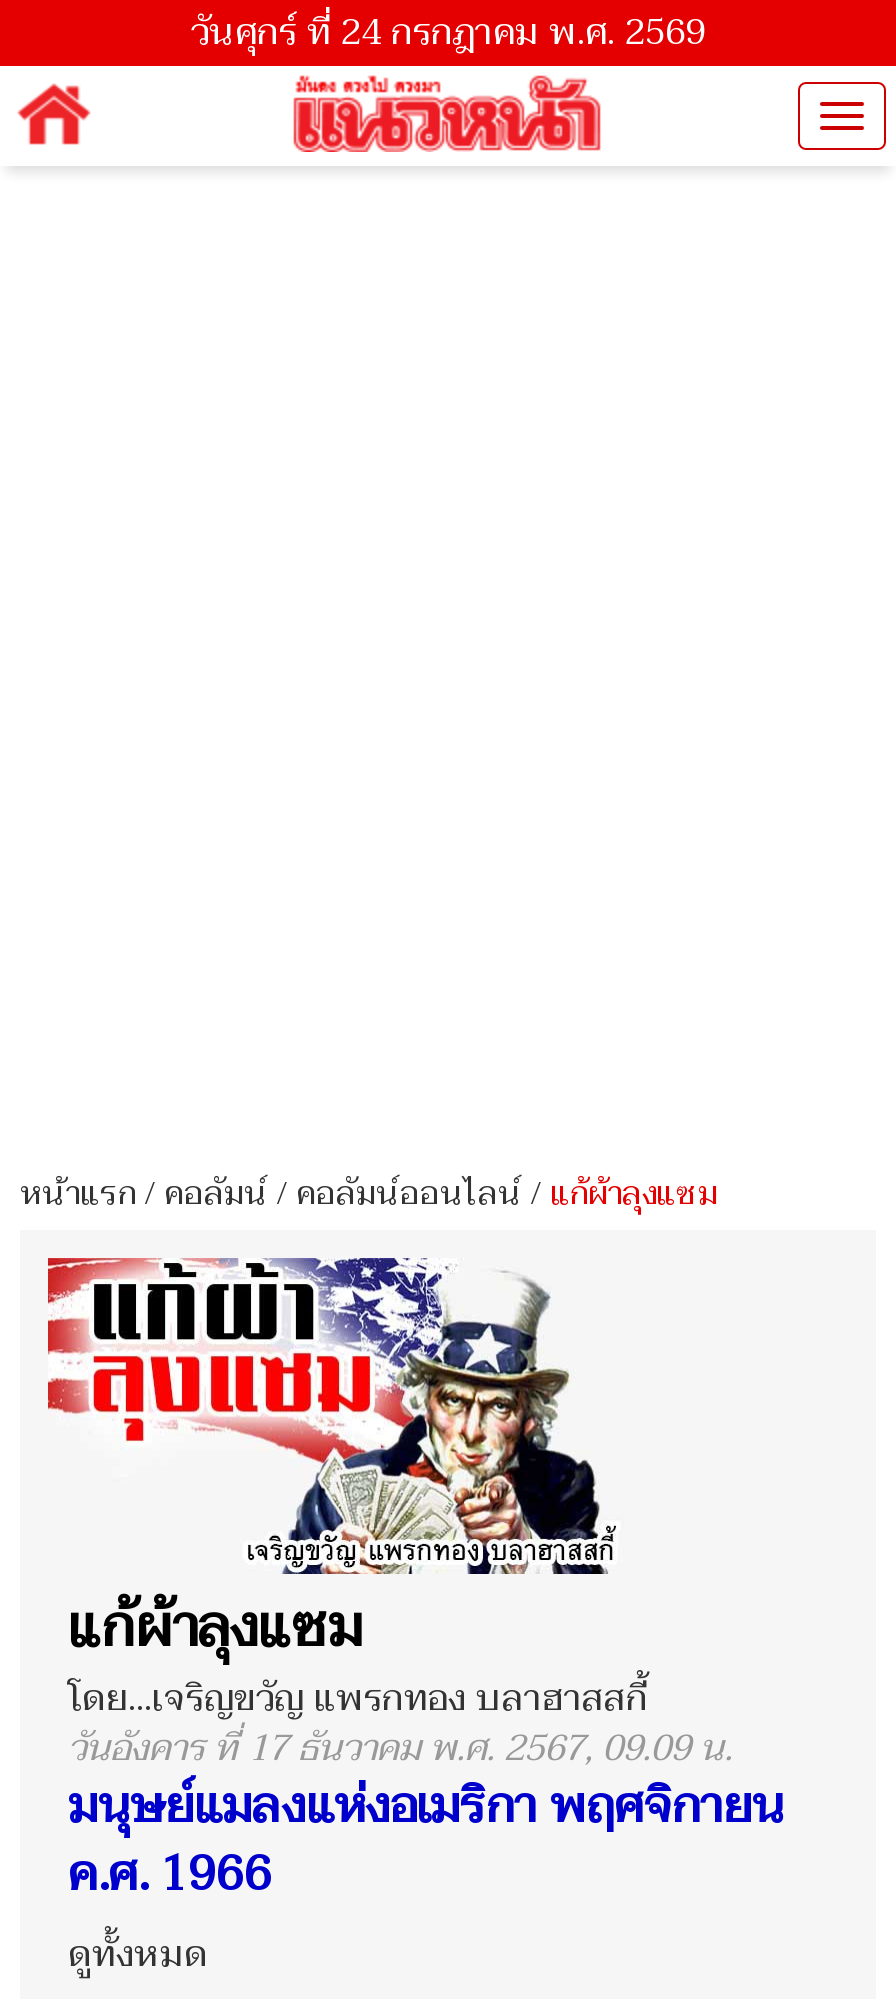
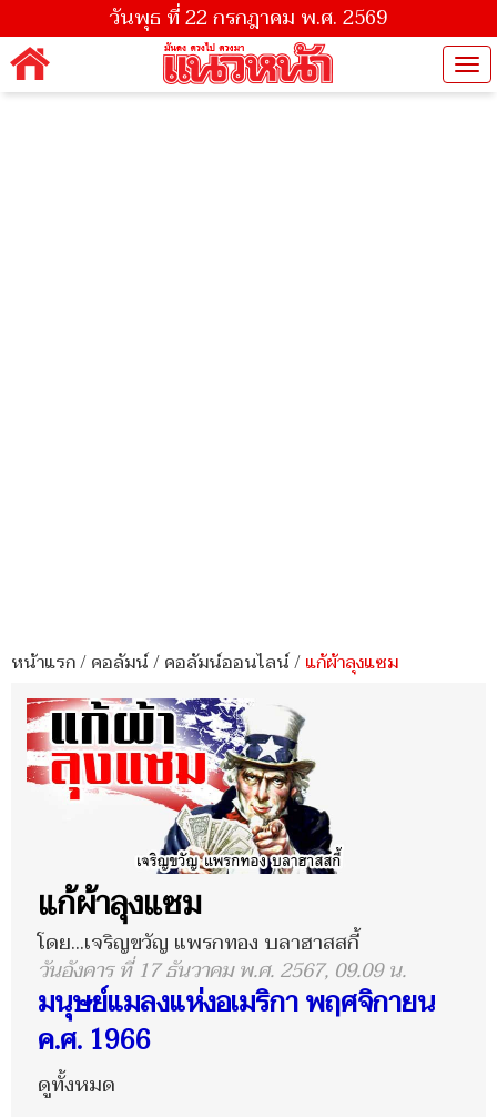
[191,2,705,64] วันศุกร์ ที่ 24 กรกฎาคม พ.ศ. 2569 -> [110,1,387,36] วันพุธ ที่ 22 กรกฎาคม พ.ศ. 2569

